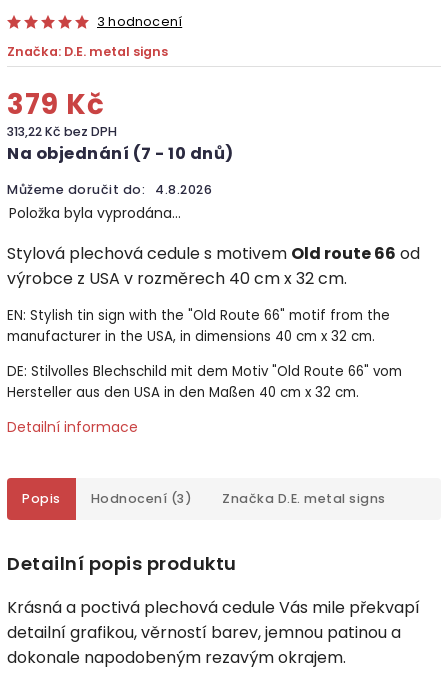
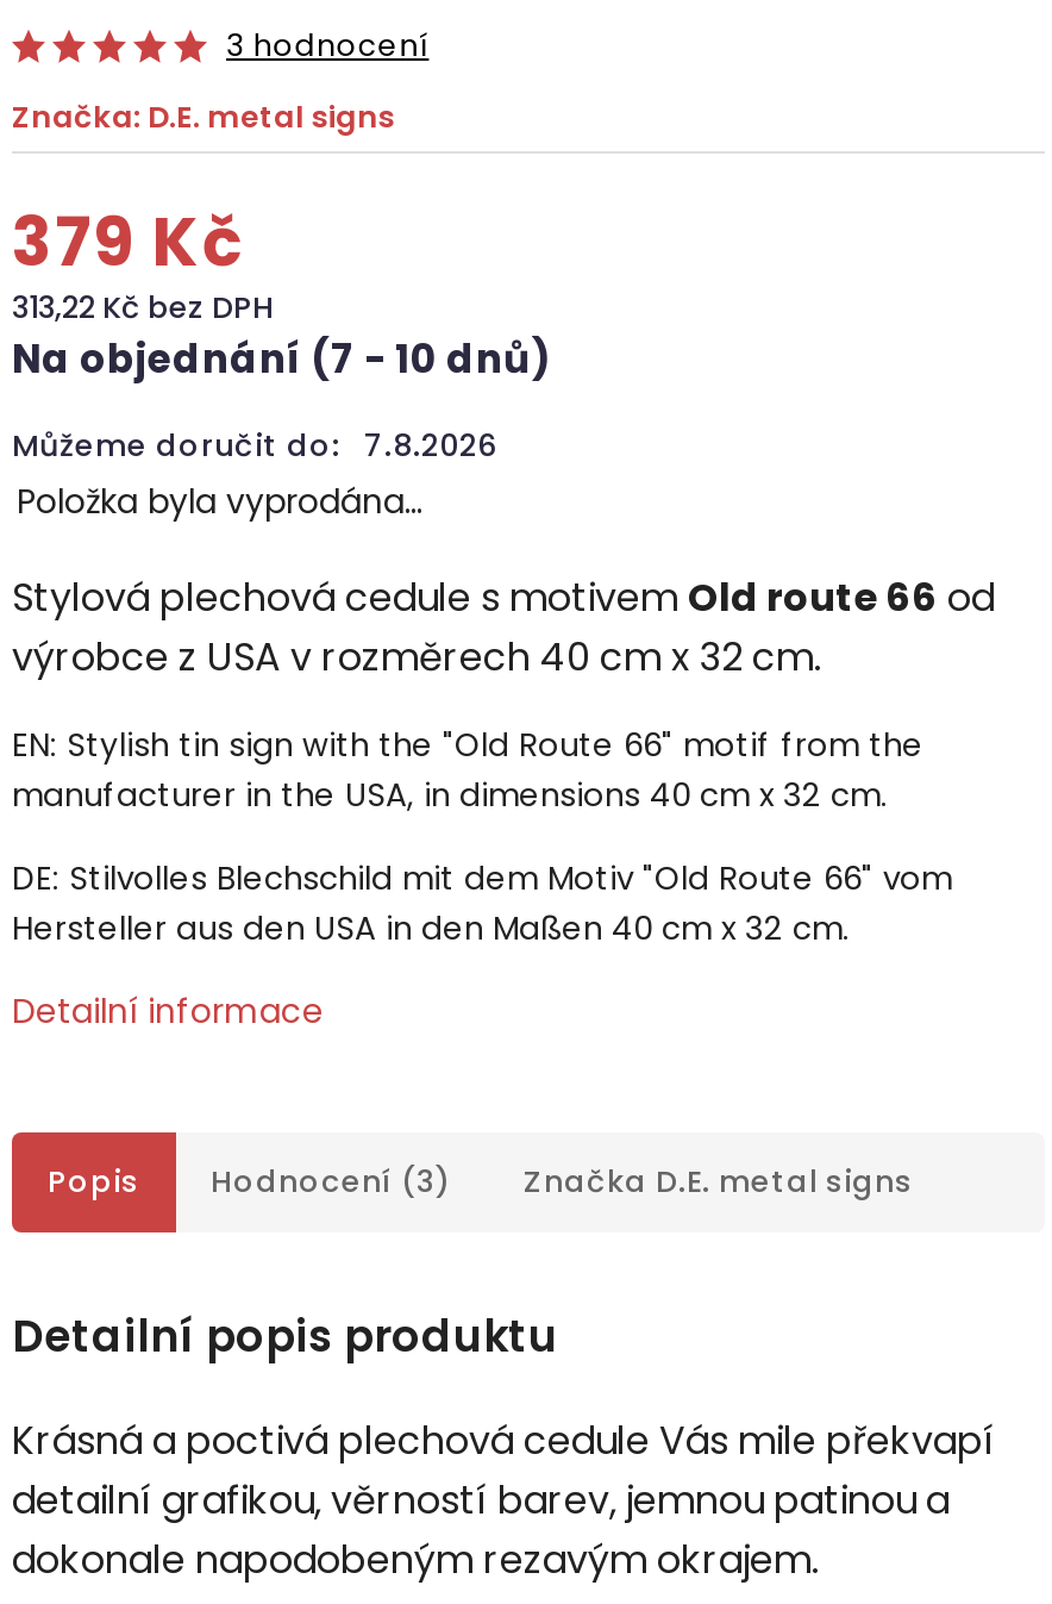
[7,180,212,197] Můžeme doručit do: 4.8.2026 -> [12,424,497,464] Můžeme doručit do: 7.8.2026

